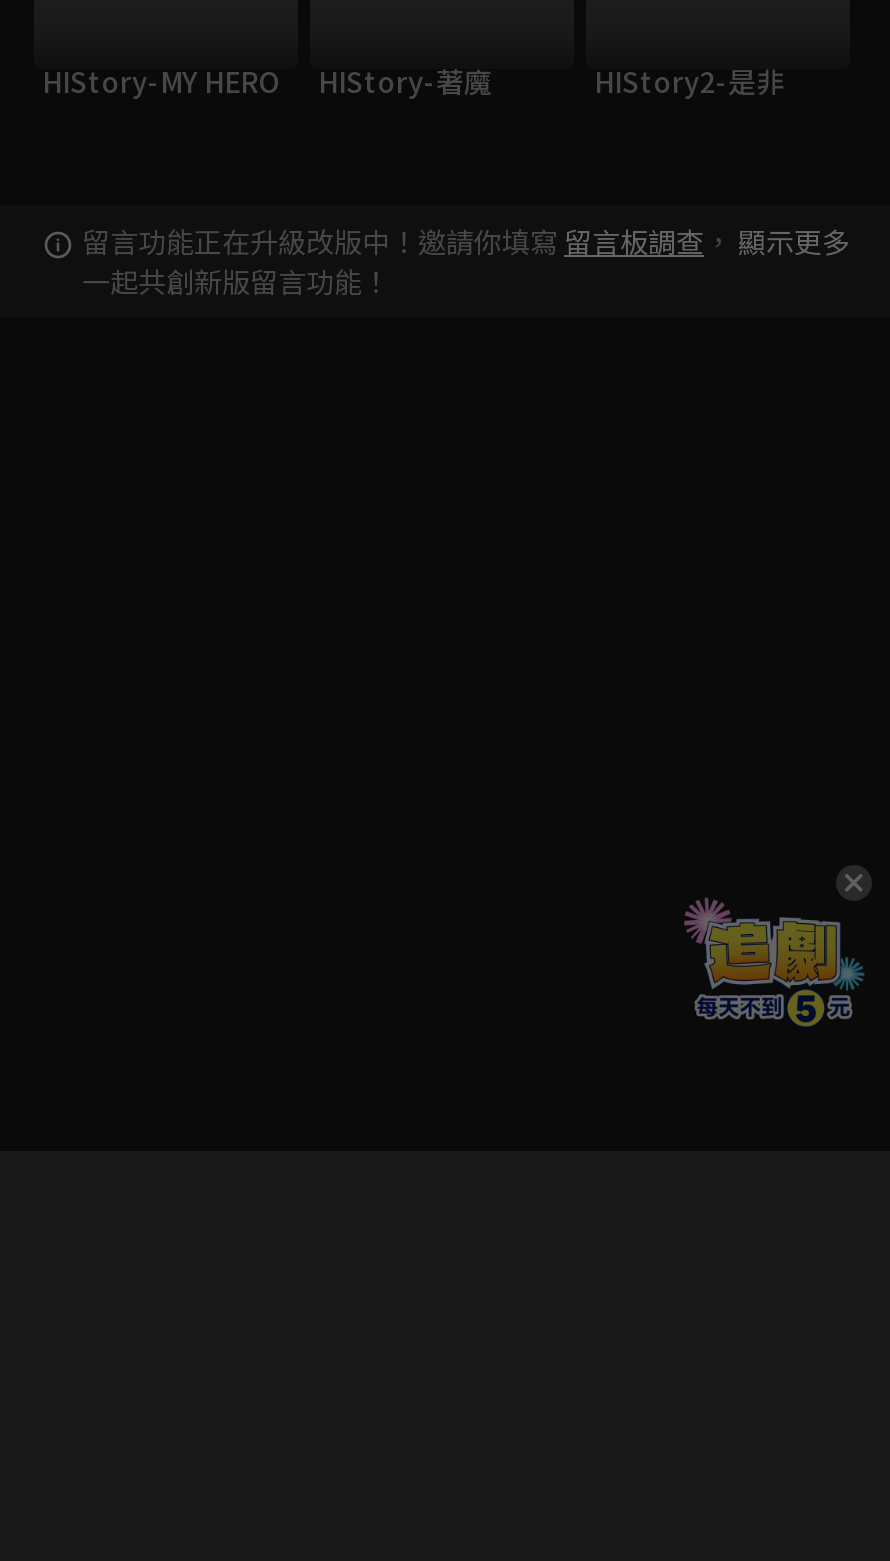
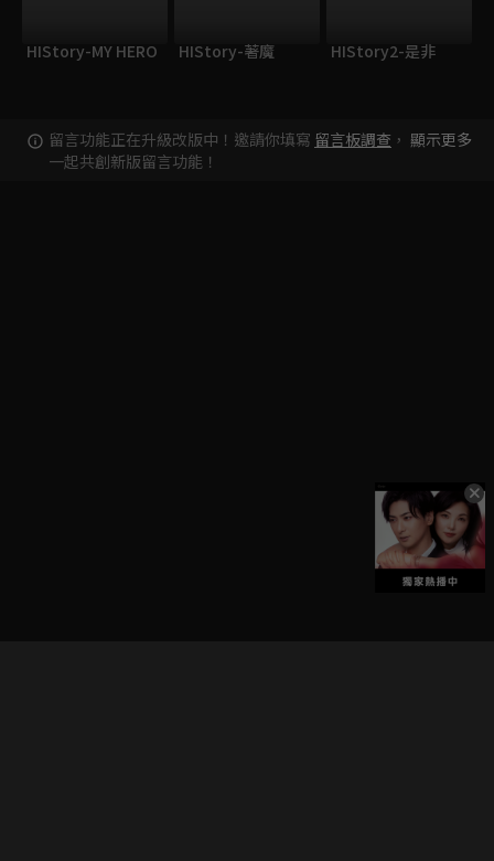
[674,879,874,1051] [image] -> [374,490,486,587] [image]

